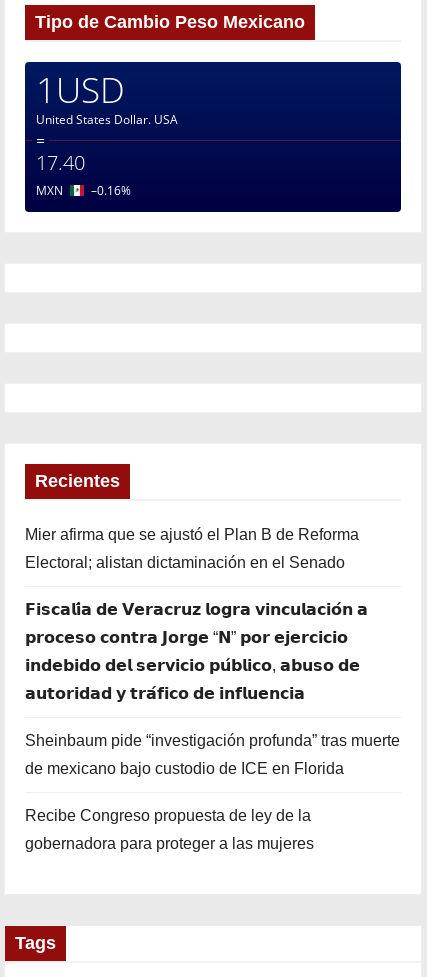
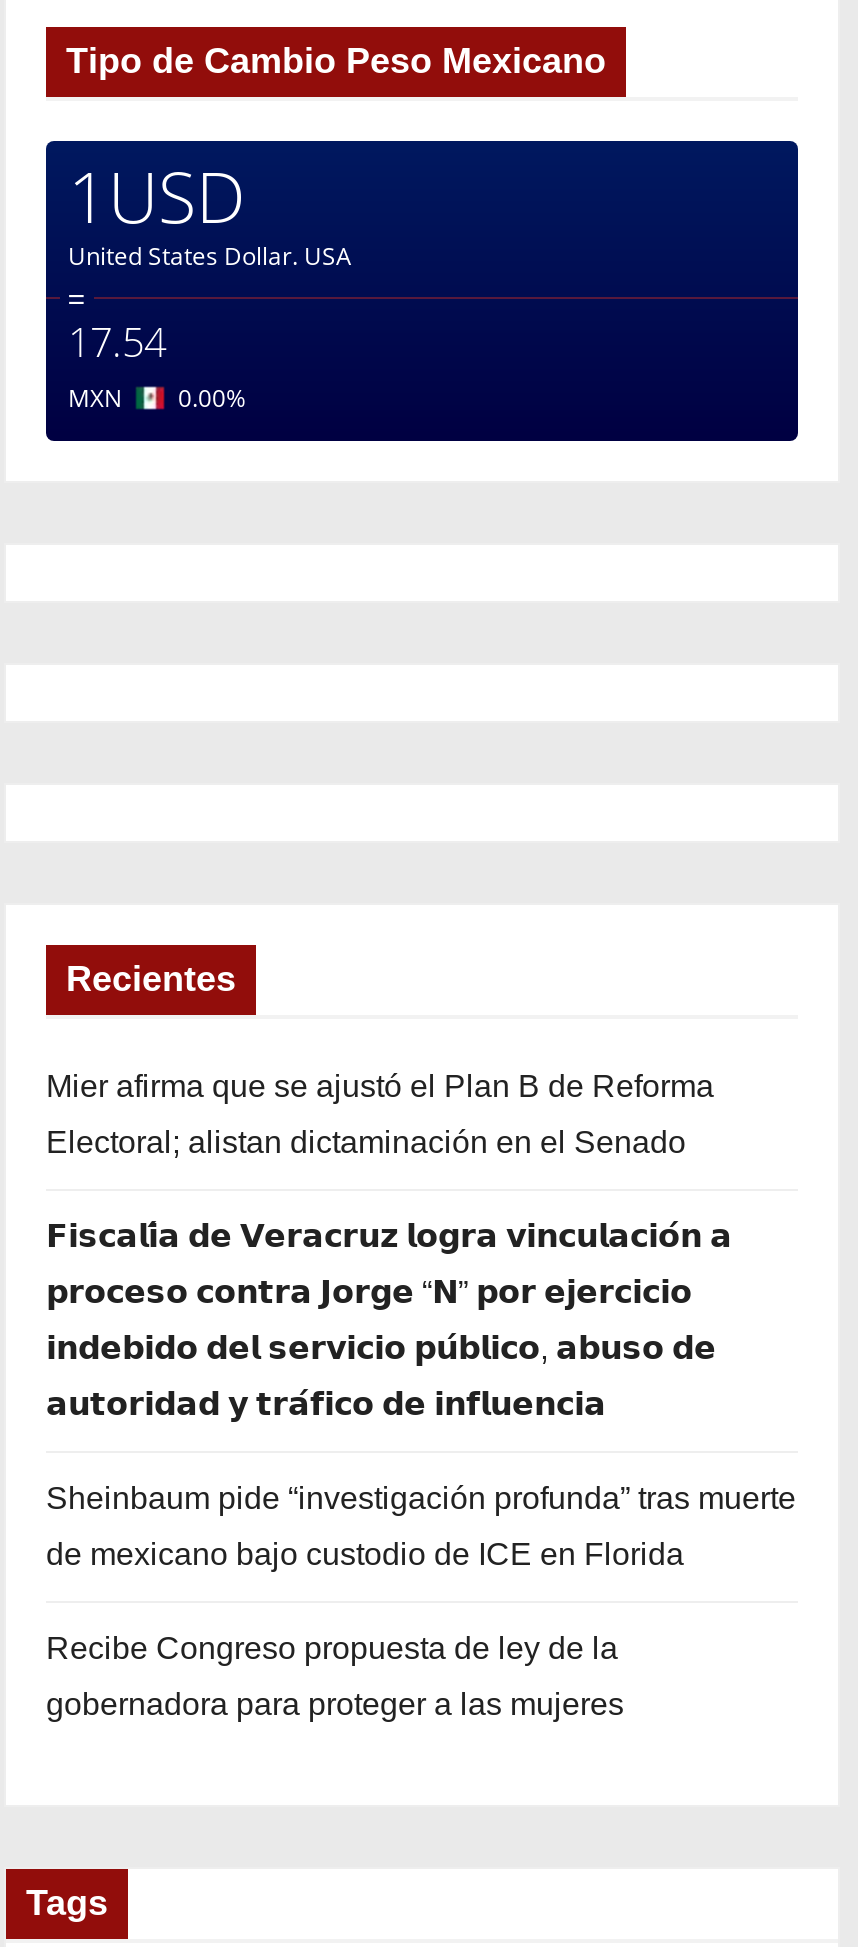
[36,149,85,176] 17.40 -> [68,316,166,370] 17.54
[36,182,131,199] MXN –0.16% -> [68,382,246,416] MXN 0.00%

